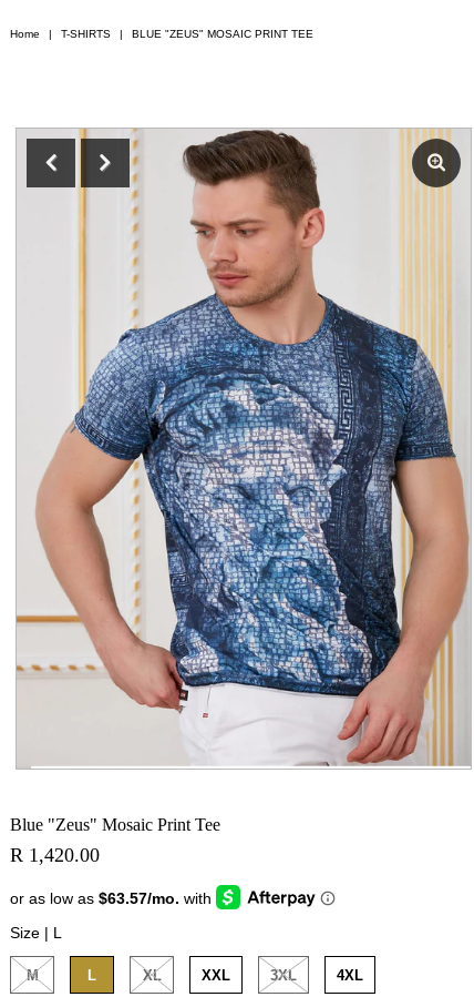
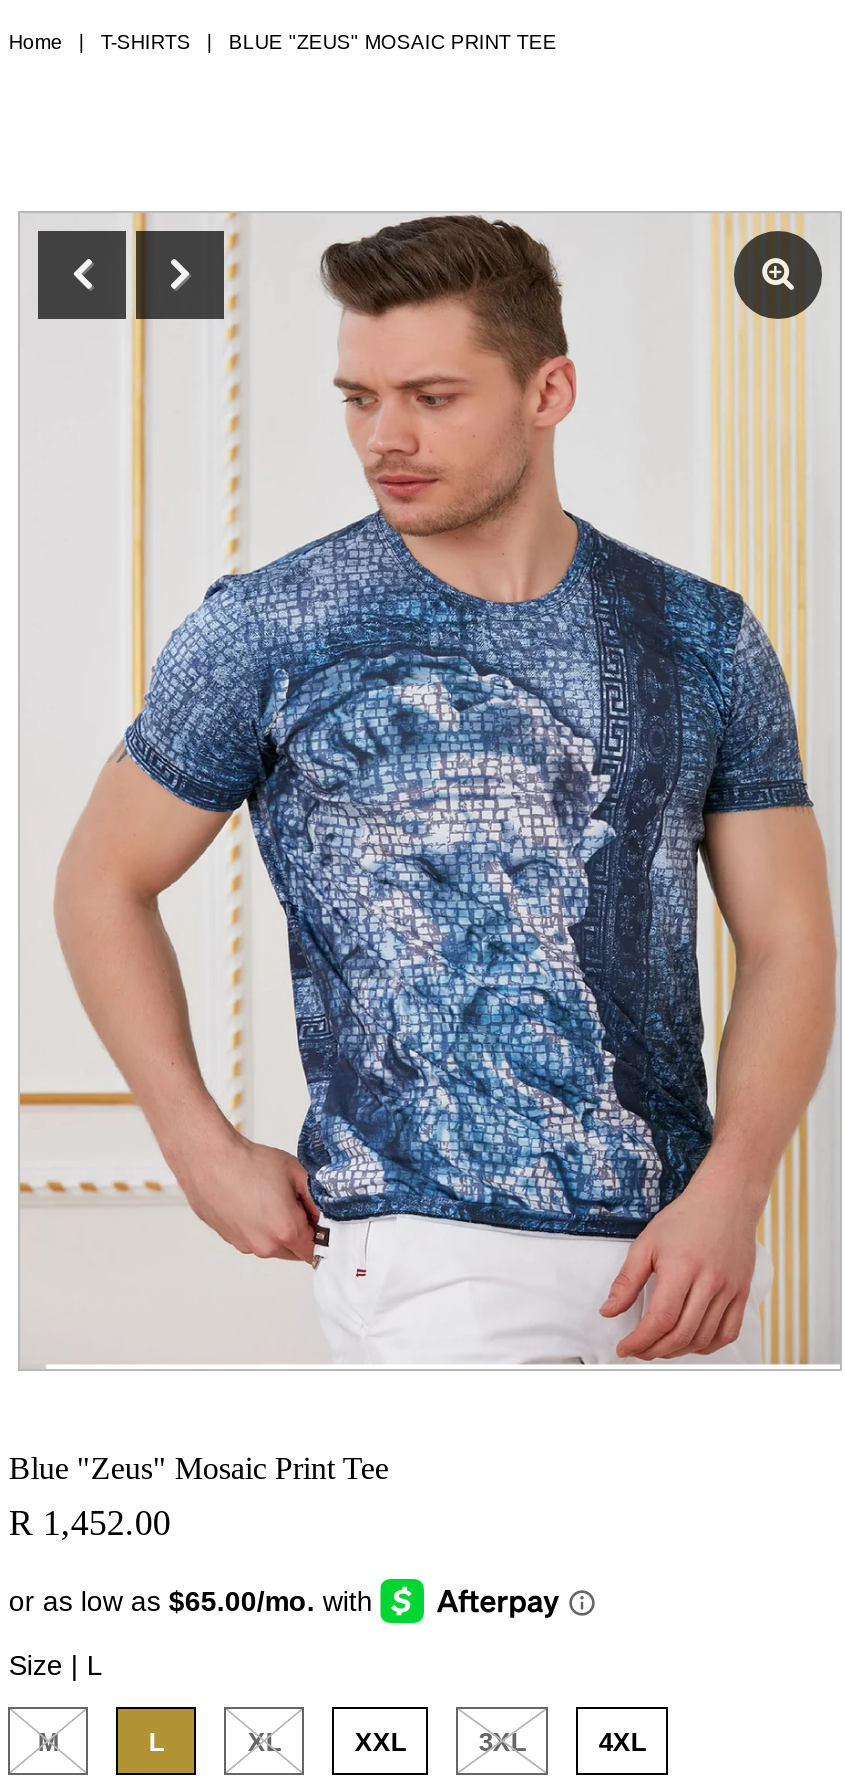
[10,844,100,866] R 1,420.00 -> [9,1504,171,1544] R 1,452.00

